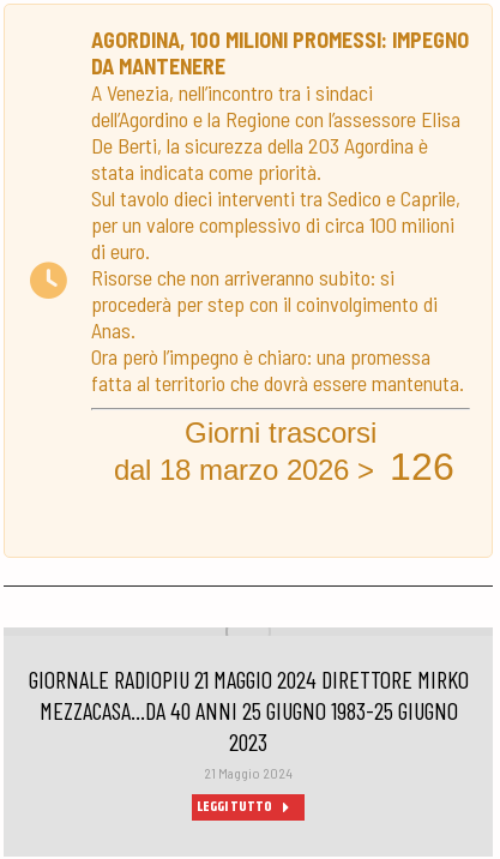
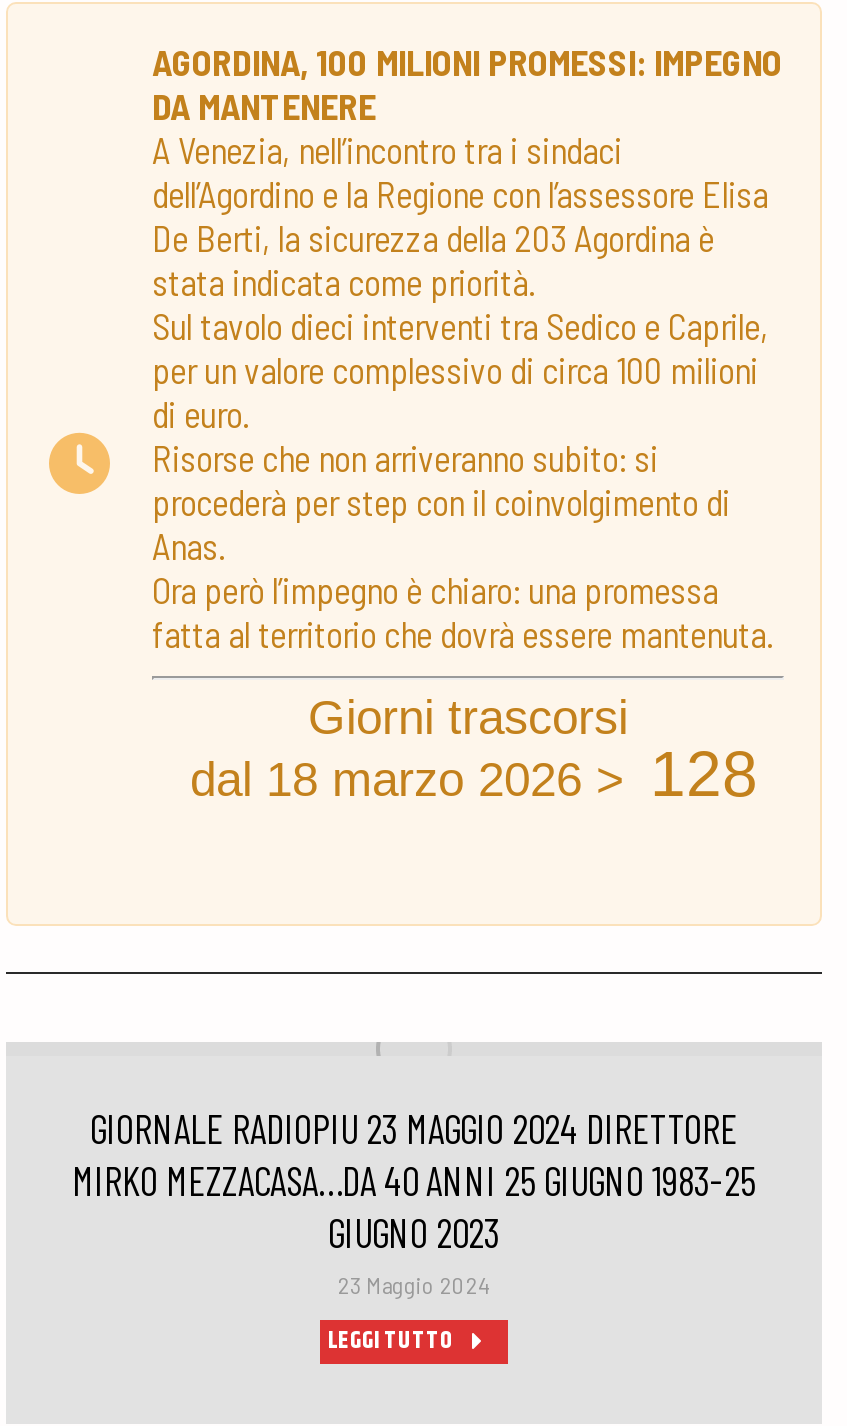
[114,446,454,489] dal 18 marzo 2026 > 126 -> [190,738,758,810] dal 18 marzo 2026 > 128
[28,665,468,781] GIORNALE RADIOPIU 21 MAGGIO 2024 DIRETTORE MIRKO | MEZZACASA…DA 40 ANNI 25 GIUGNO 1983-25 GIUGNO | 2023 | 21 Maggio 2024 -> [72,1103,756,1297] GIORNALE RADIOPIU 23 MAGGIO 2024 DIRETTORE | MIRKO MEZZACASA…DA 40 ANNI 25 GIUGNO 1983-25 | GIUGNO 2023 | 23 Maggio 2024

